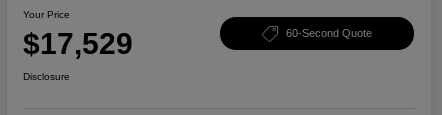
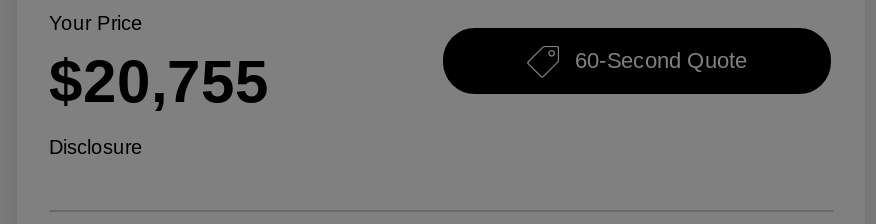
[23,27,133,60] $17,529 -> [49,47,269,113] $20,755

